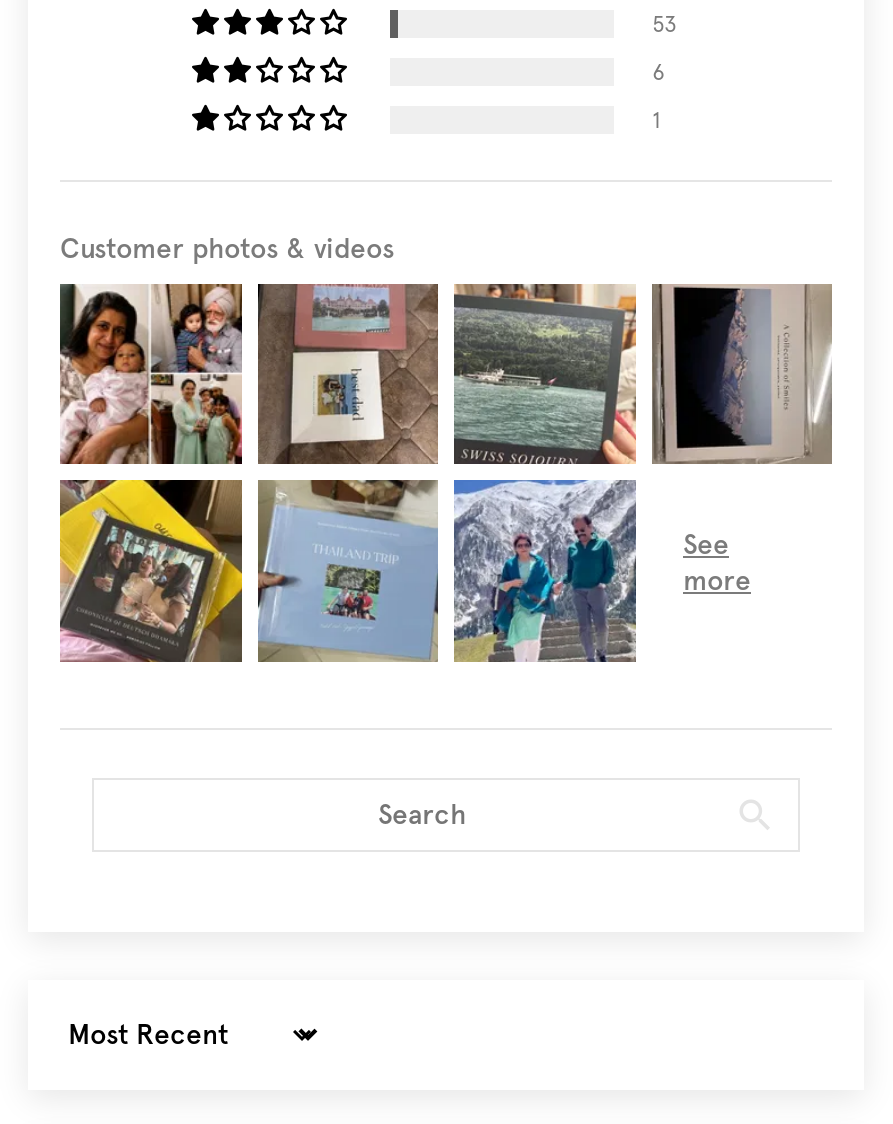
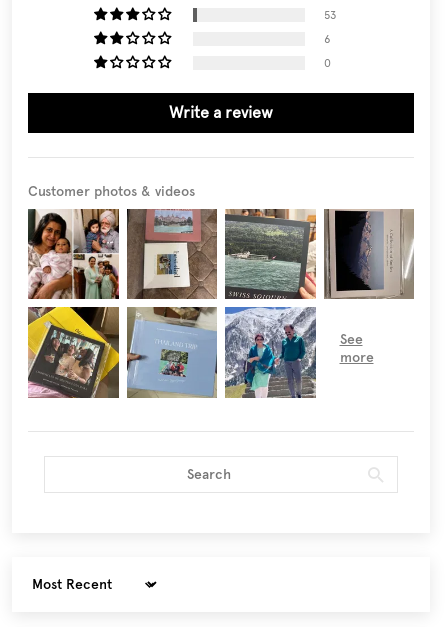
[652,106,660,134] 1 -> [169,56,331,122] 0 | Write a review

